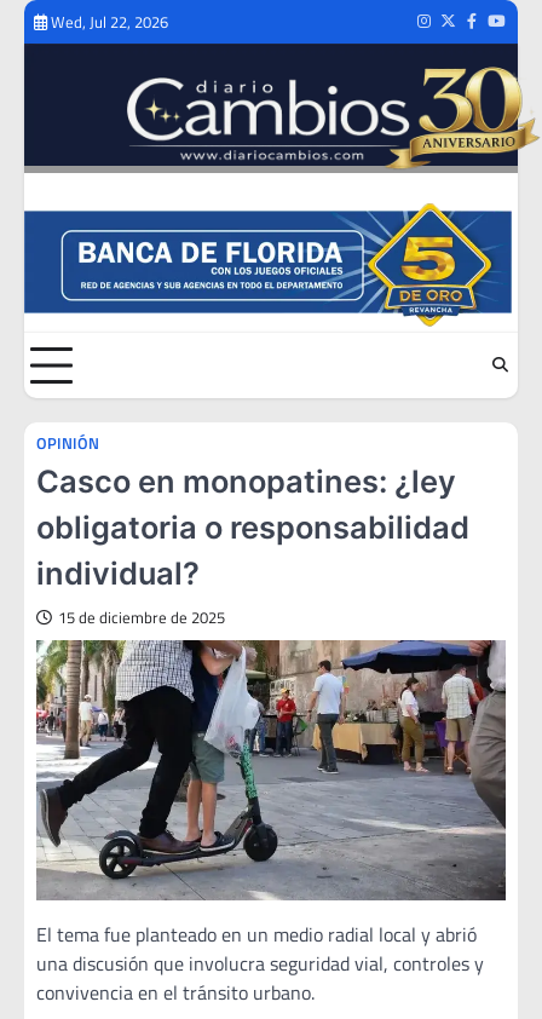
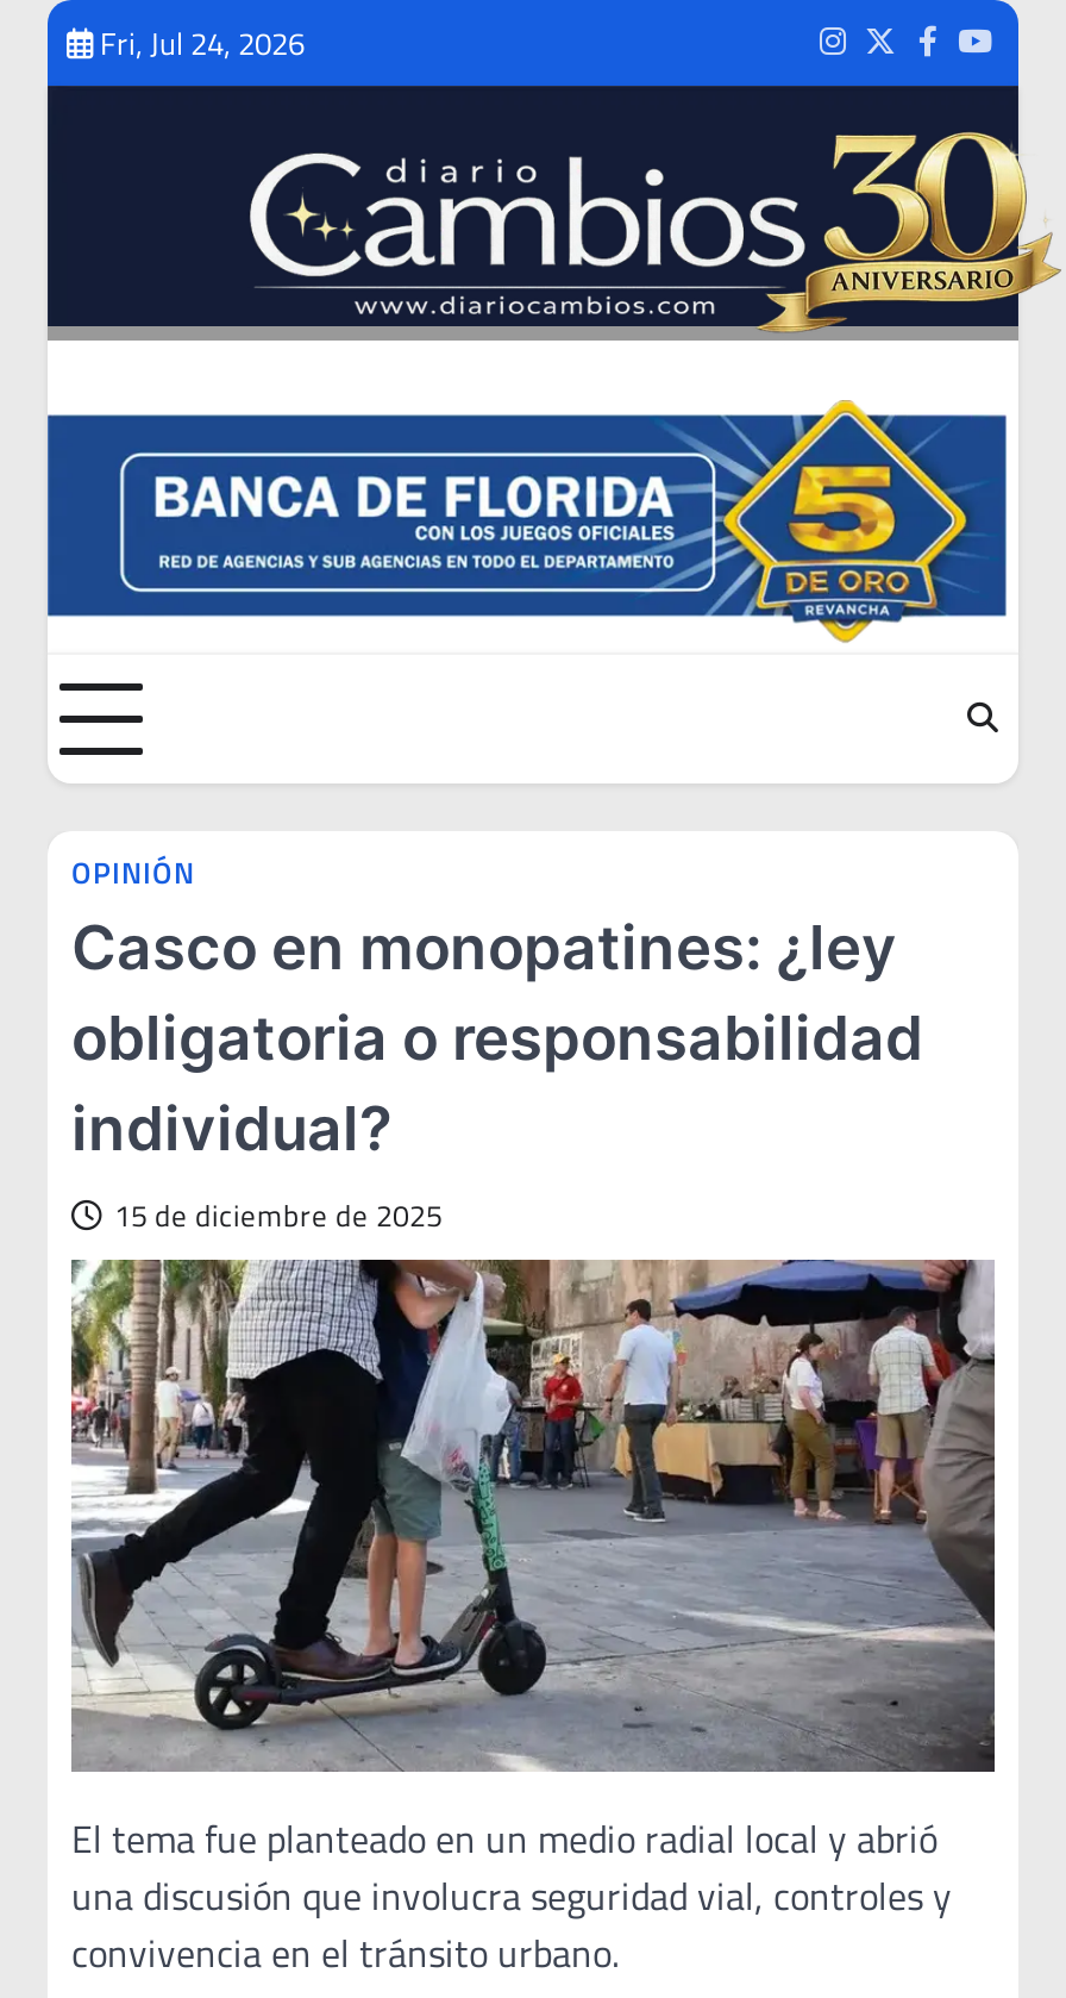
[51,9,168,33] Wed, Jul 22, 2026 -> [100,18,305,65] Fri, Jul 24, 2026

